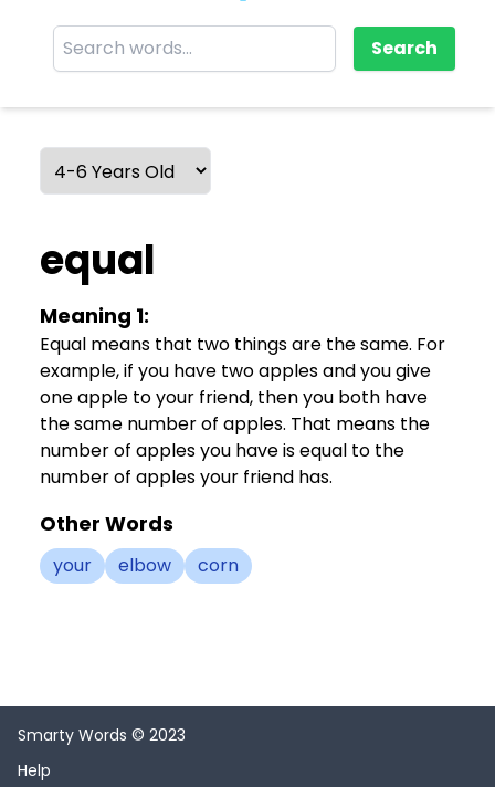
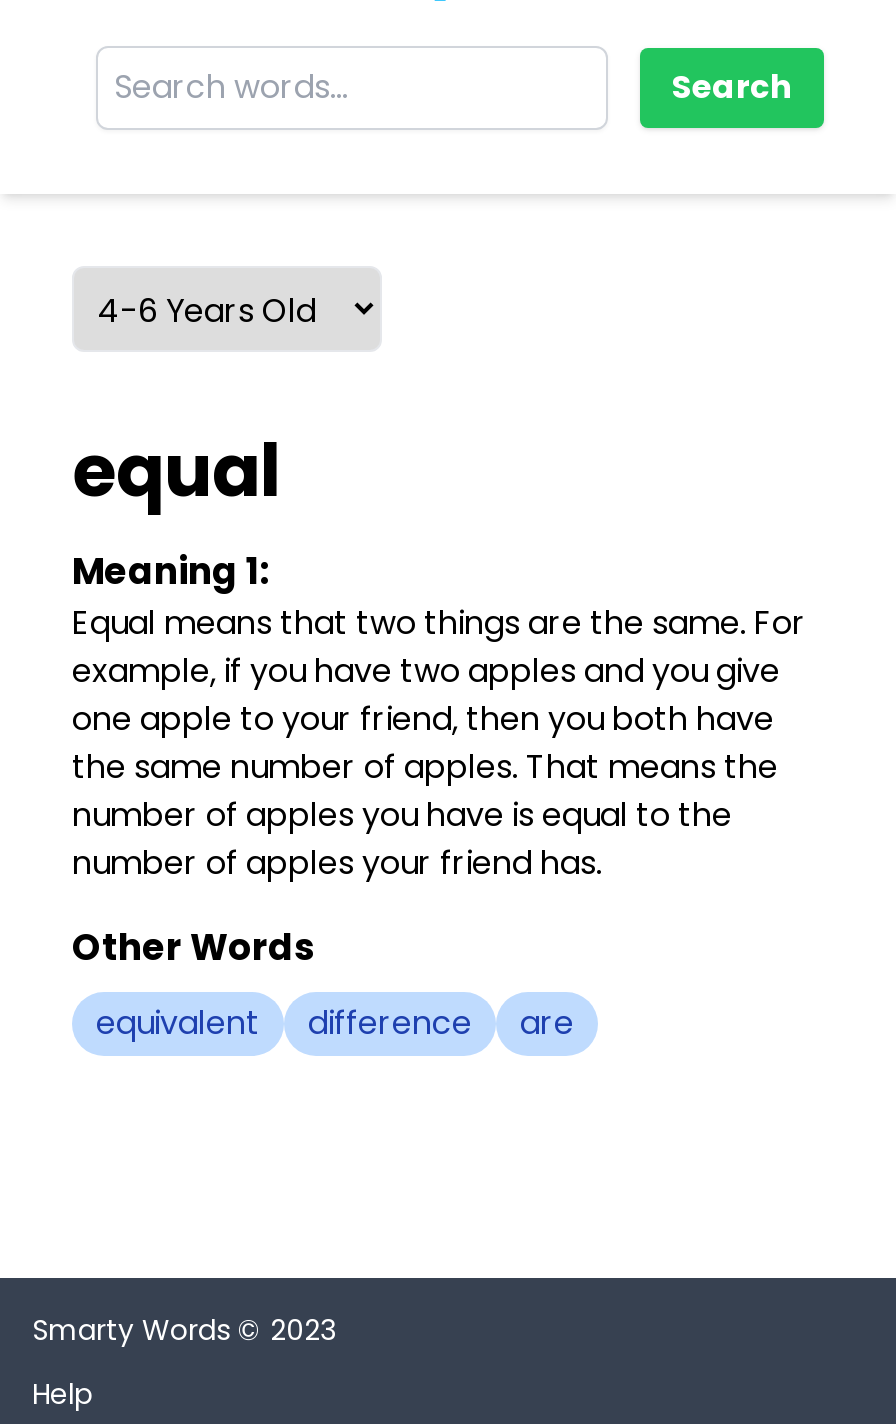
[53,553,239,578] your | elbow | corn -> [96,1000,574,1046] equivalent | difference | are

